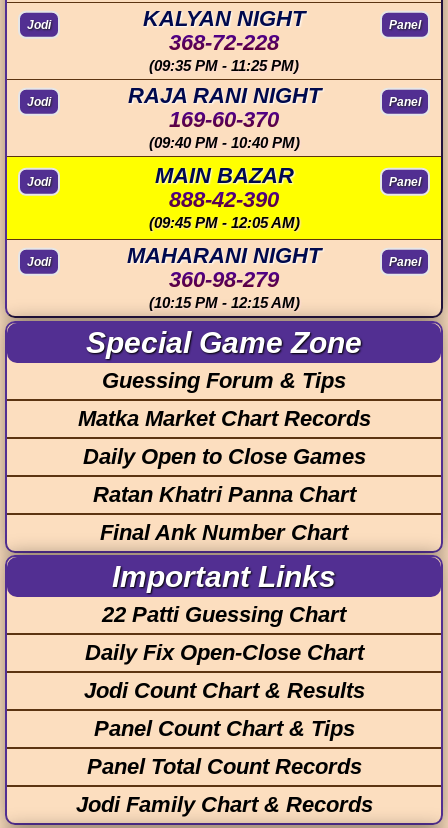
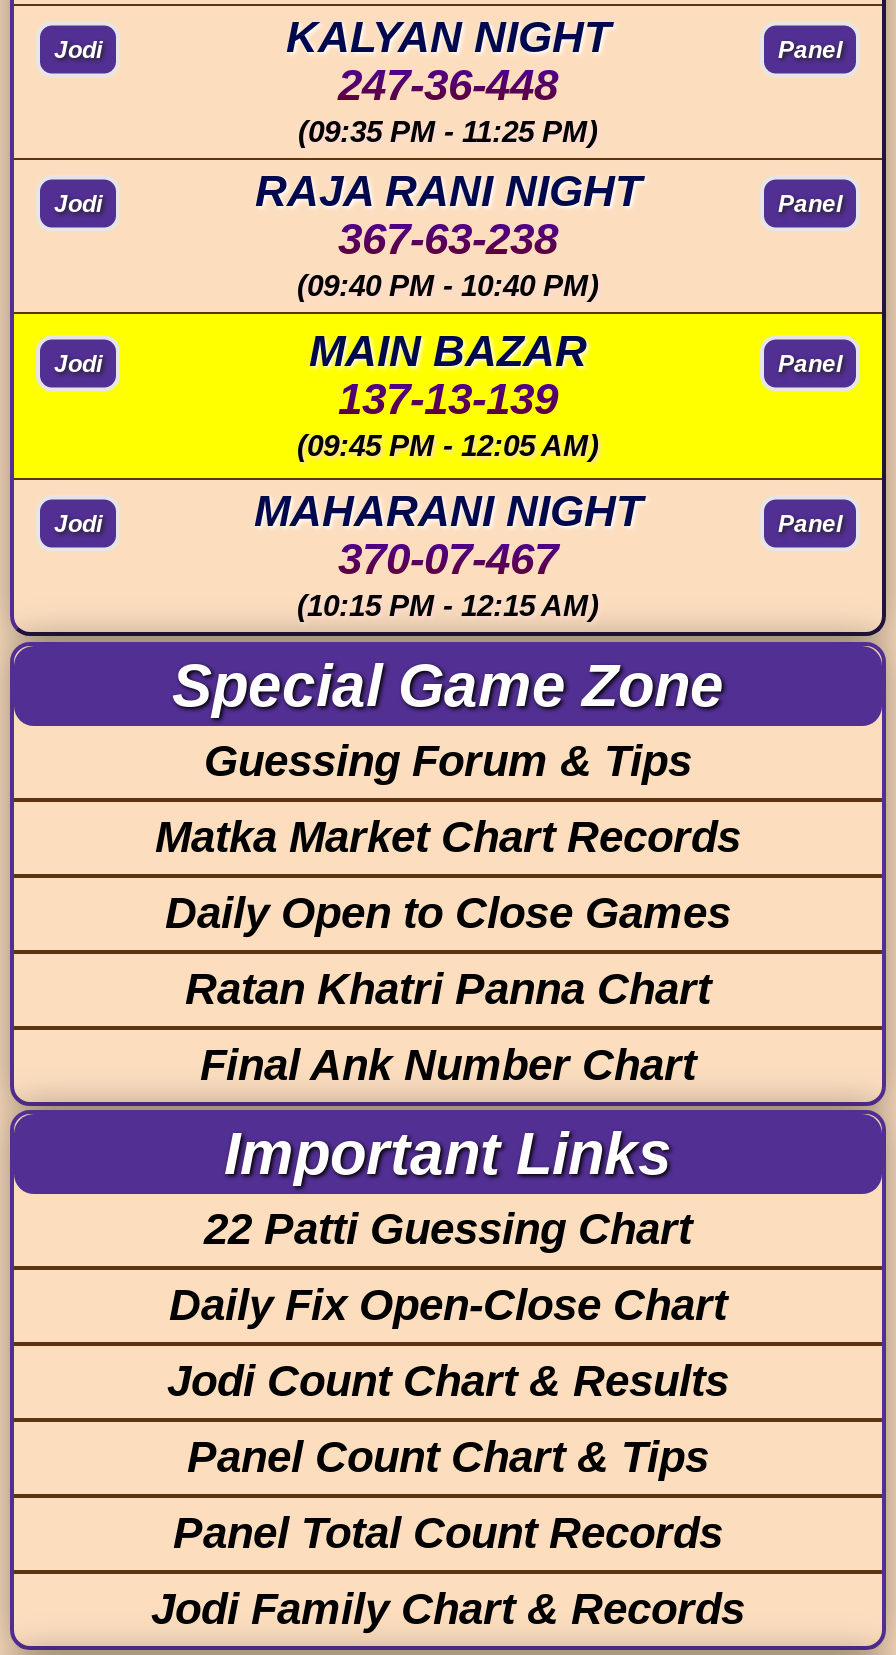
[169,30,279,55] 368-72-228 -> [338,60,558,110] 247-36-448
[169,107,279,132] 169-60-370 -> [338,214,558,264] 367-63-238
[169,187,279,212] 888-42-390 -> [338,374,558,424] 137-13-139
[169,267,279,292] 360-98-279 -> [338,534,558,584] 370-07-467

